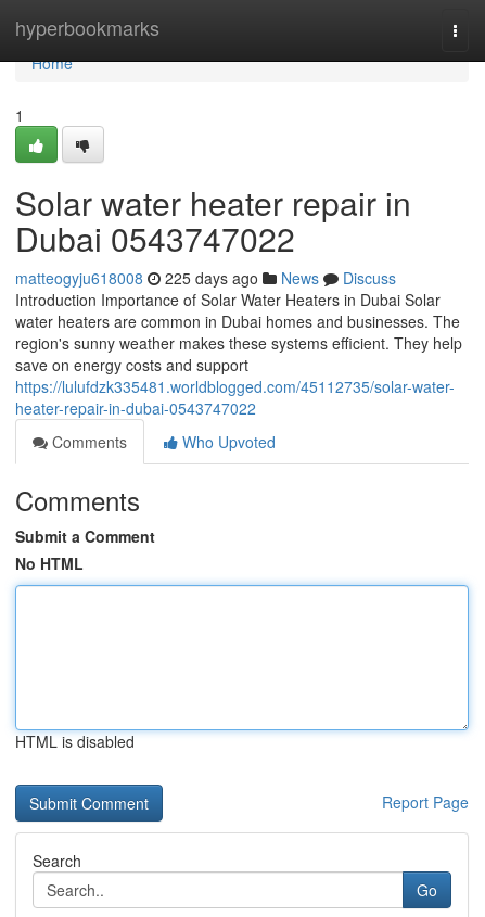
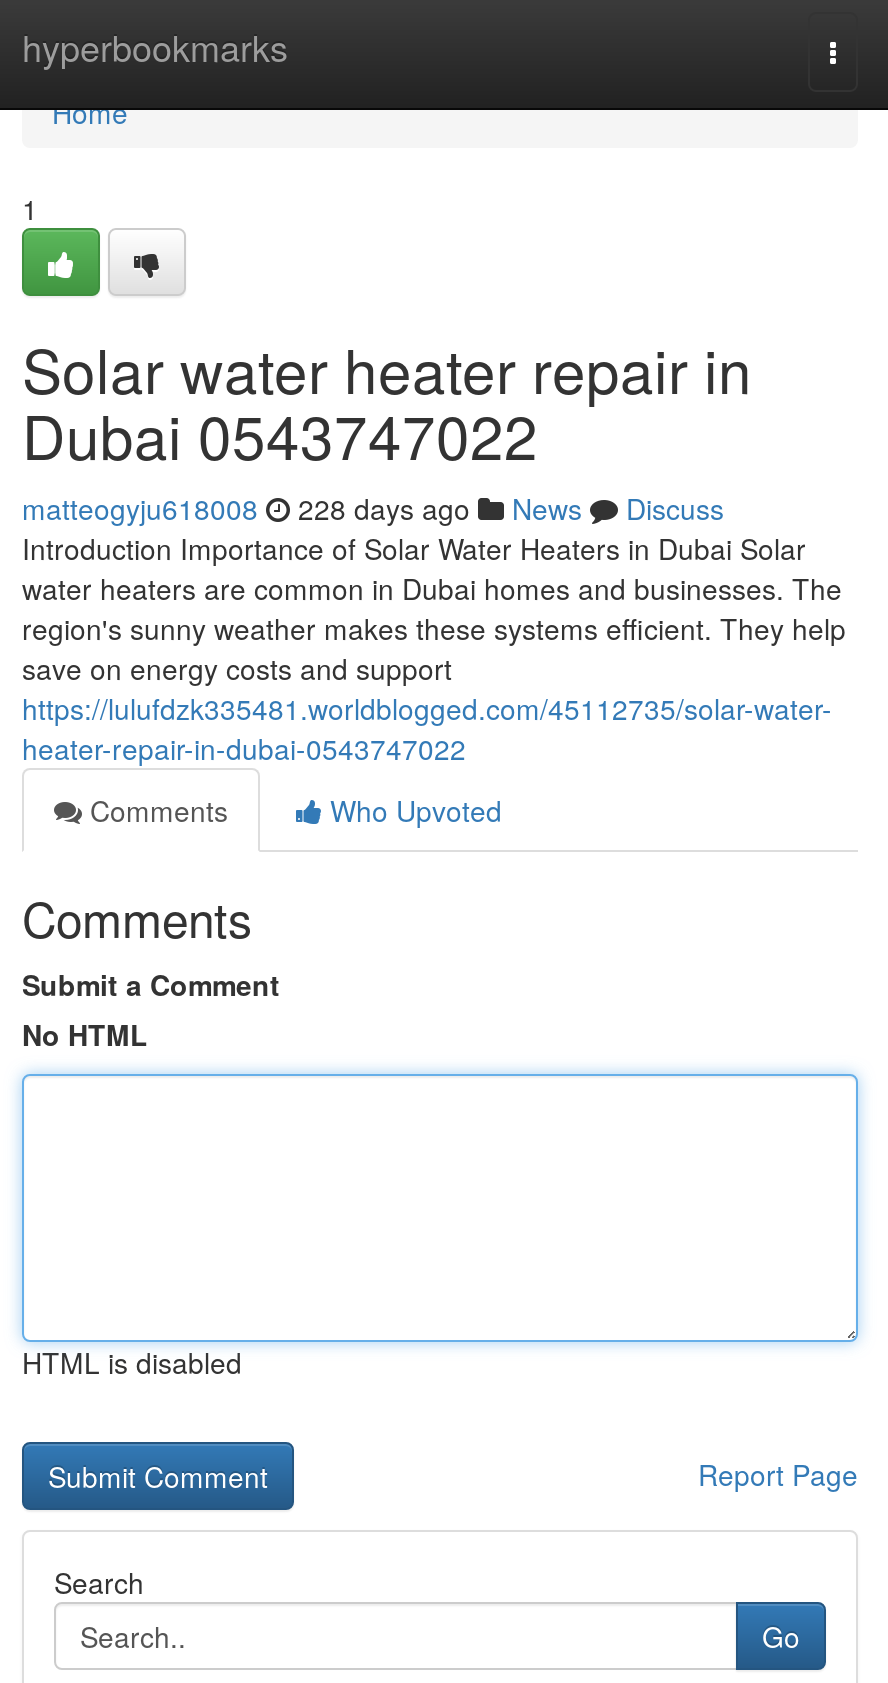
[15,267,396,289] matteogyju618008 225 days ago News Discuss -> [22,488,724,528] matteogyju618008 228 days ago News Discuss

